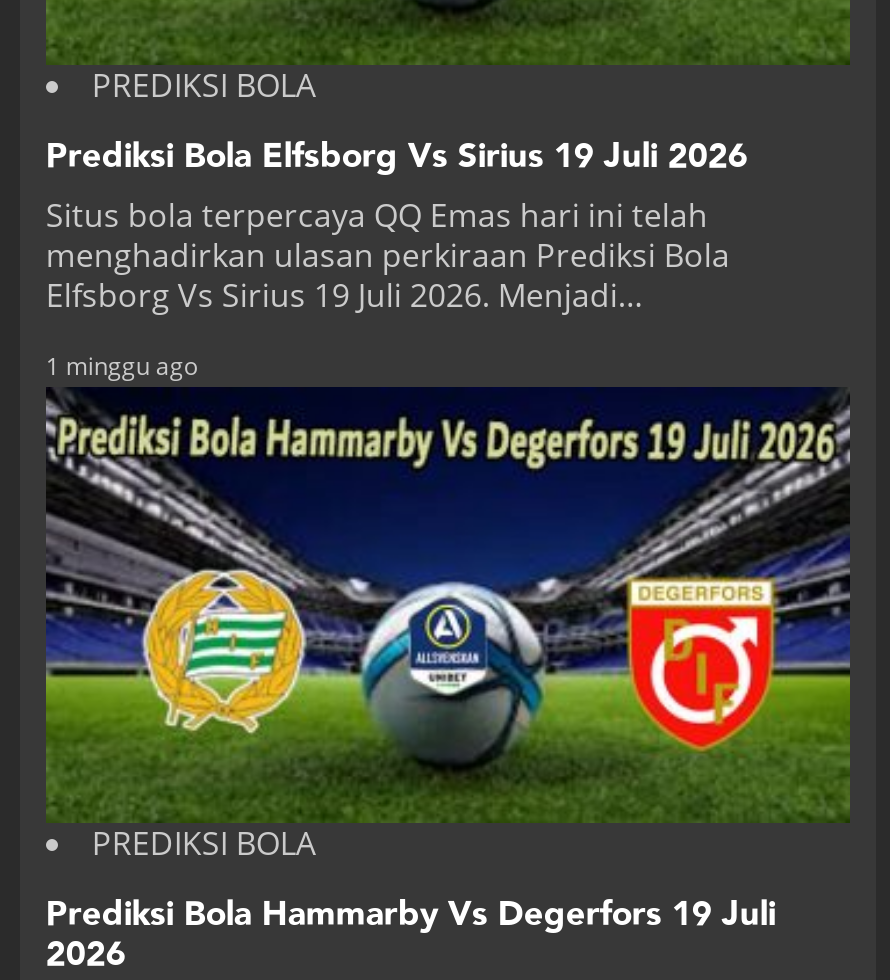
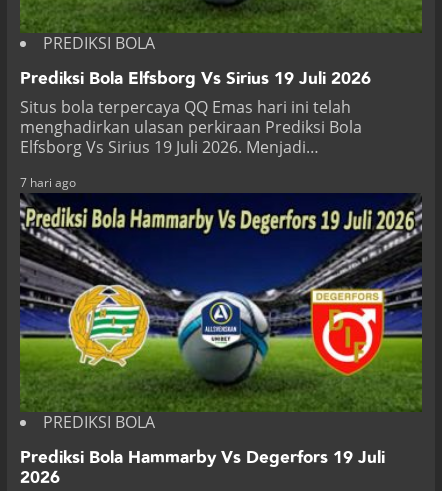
[46,348,198,382] 1 minggu ago -> [20,174,76,191] 7 hari ago

